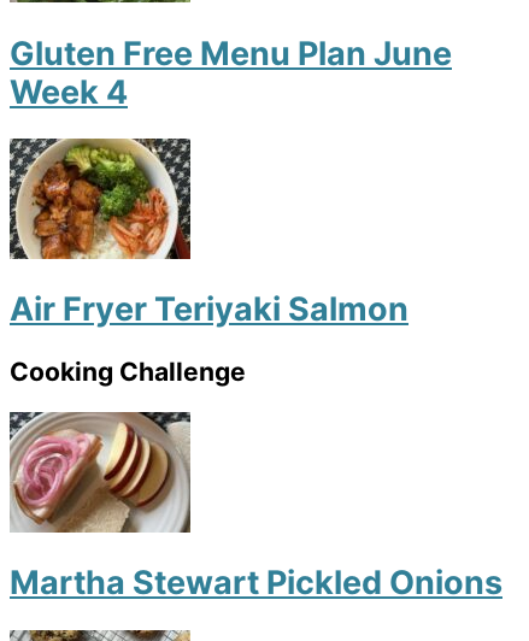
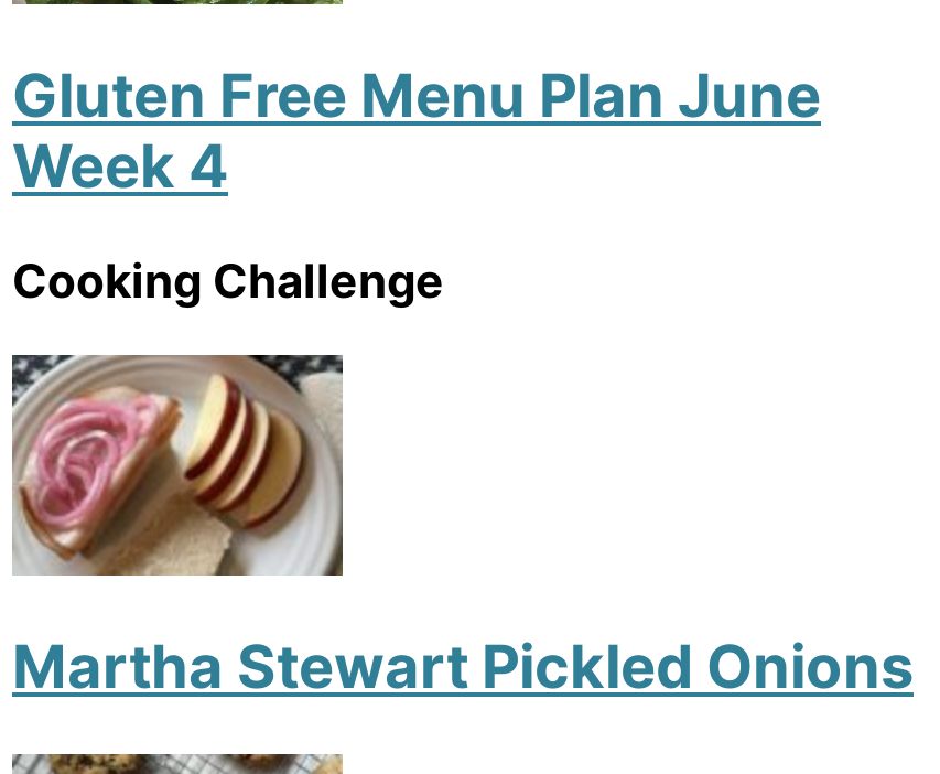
[10,137,408,329] [image] | Air Fryer Teriyaki Salmon -> none

